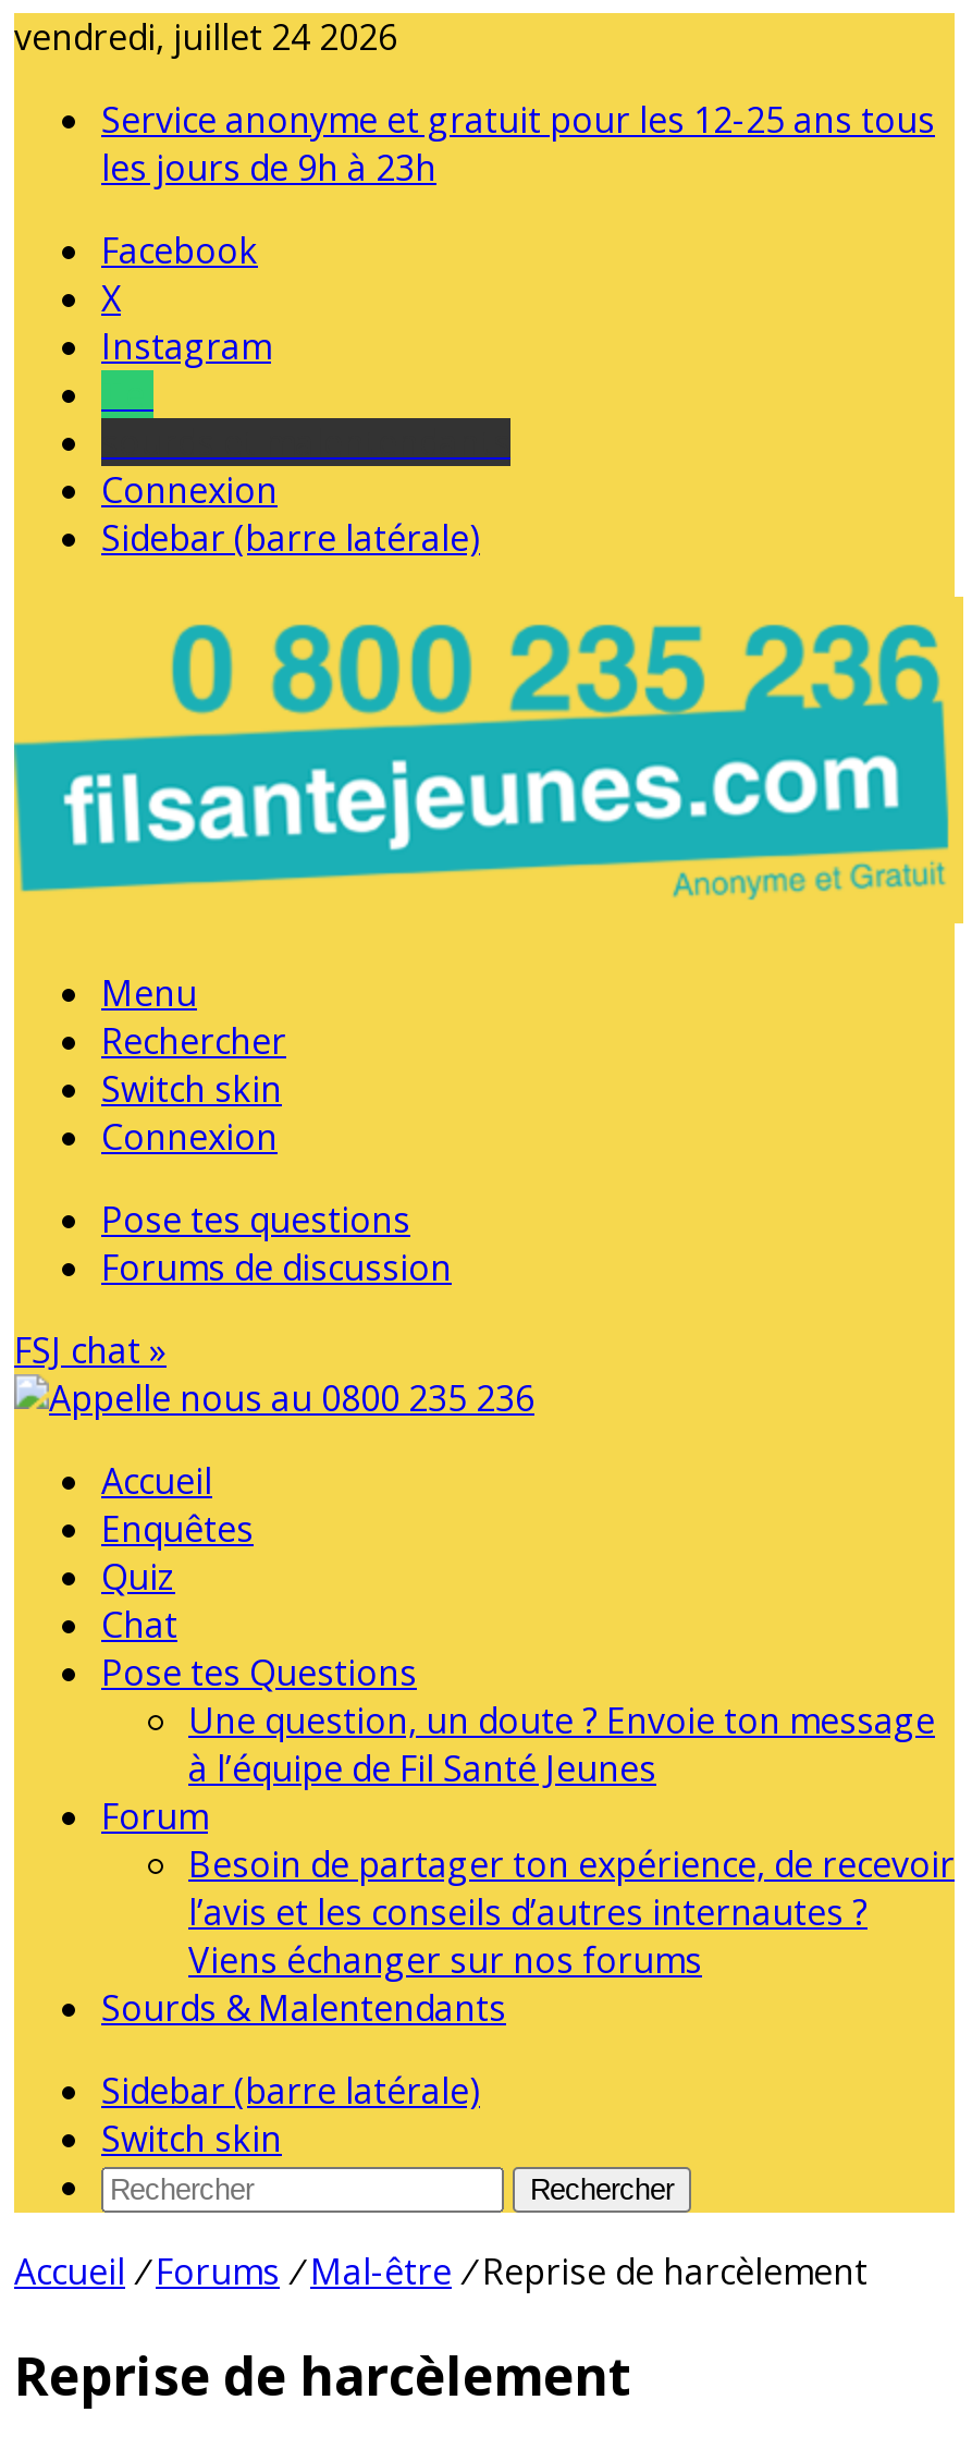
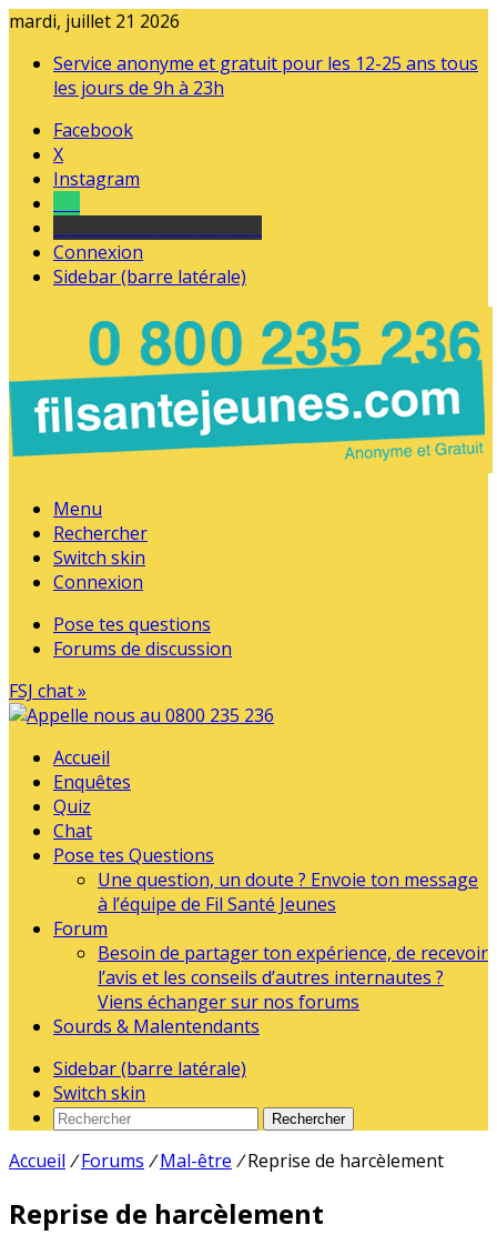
[14,13,397,61] vendredi, juillet 24 2026 -> [9,9,180,33] mardi, juillet 21 2026

